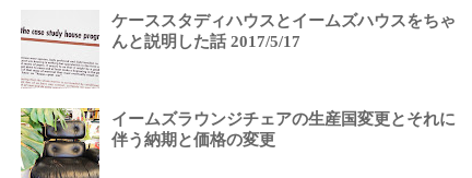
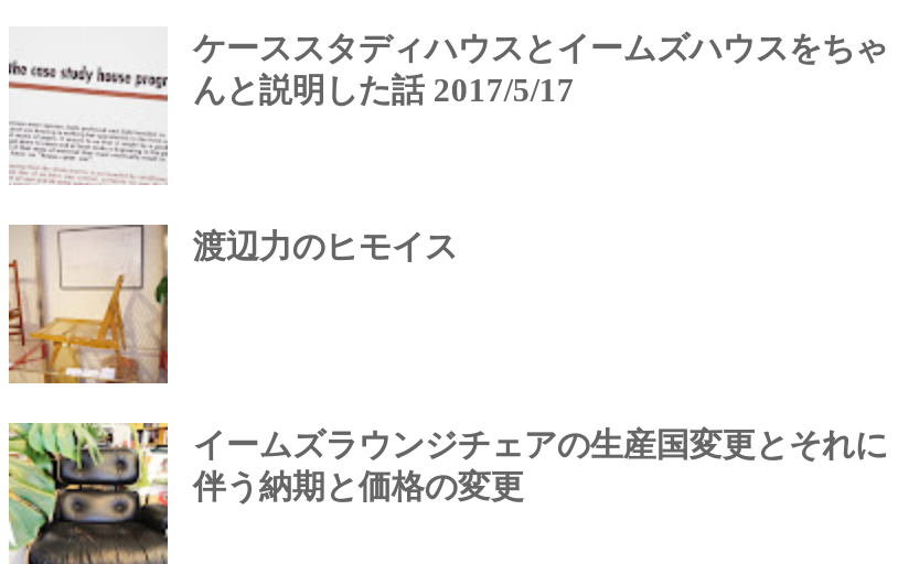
none -> [9,223,458,386] [image] | 渡辺力のヒモイス

